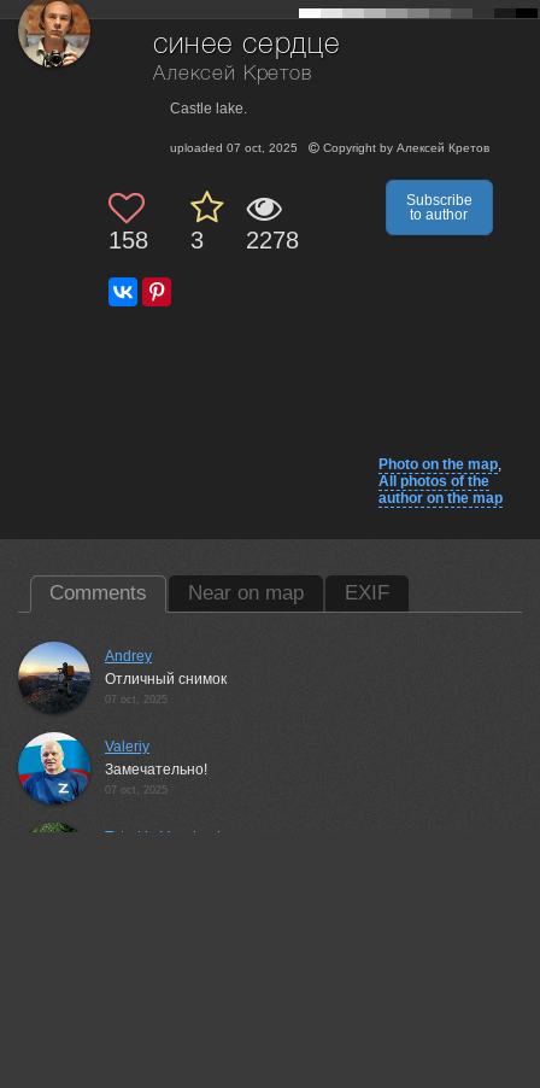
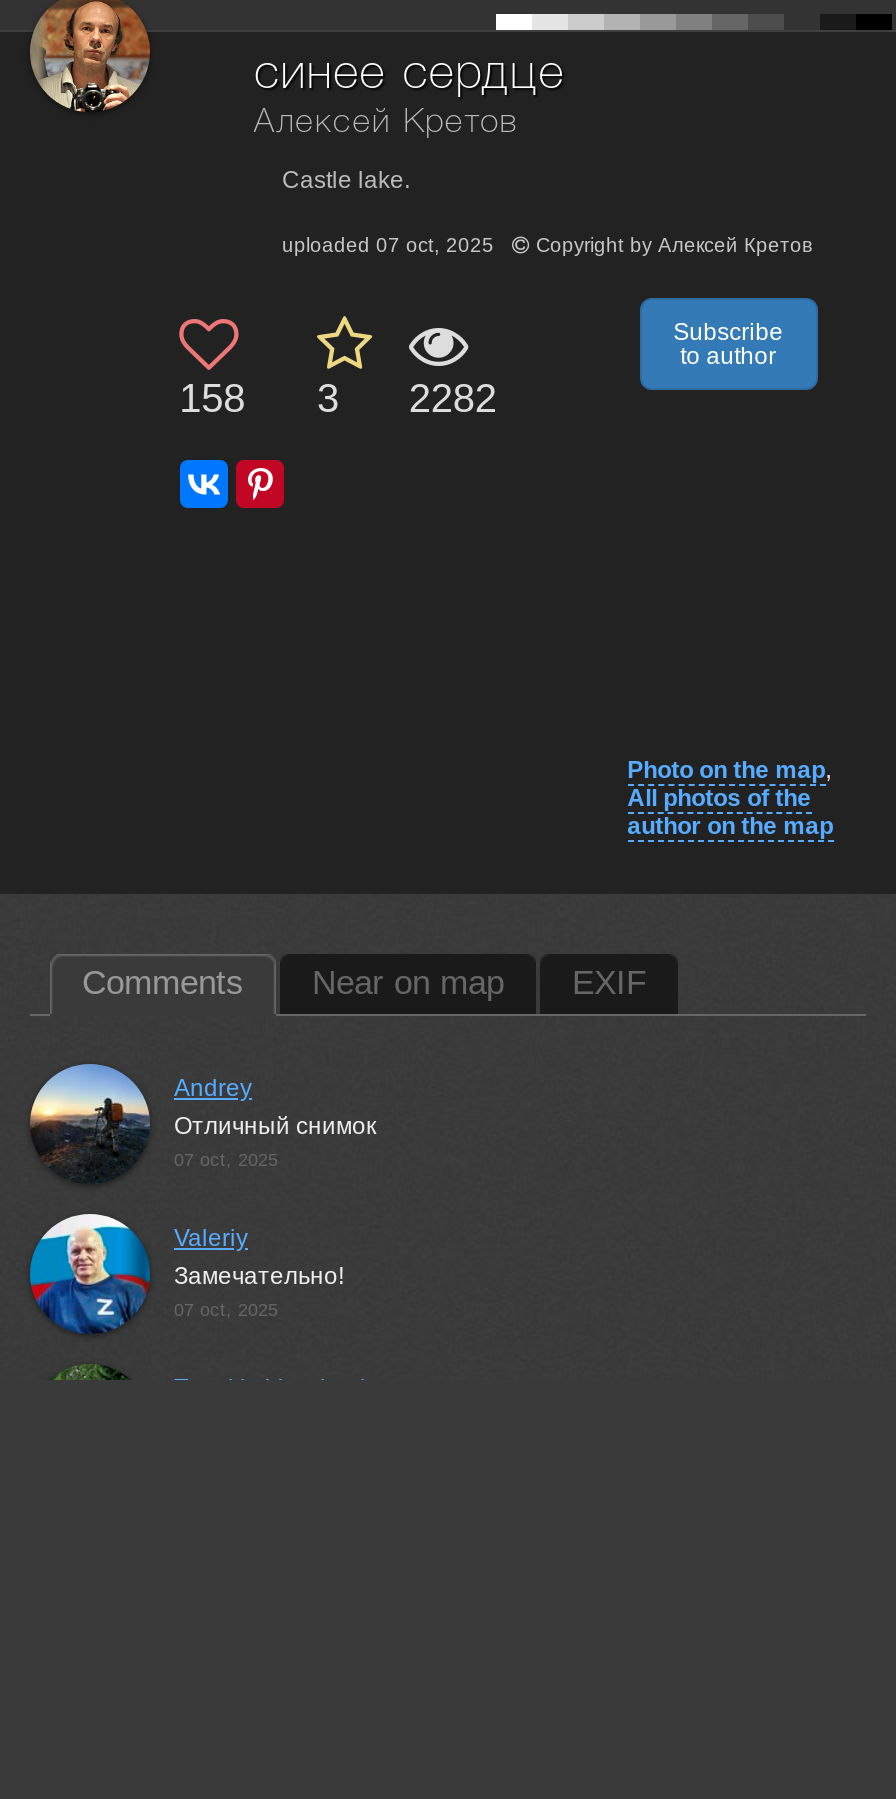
[108,226,299,253] 158 3 2278 -> [179,375,497,419] 158 3 2282

